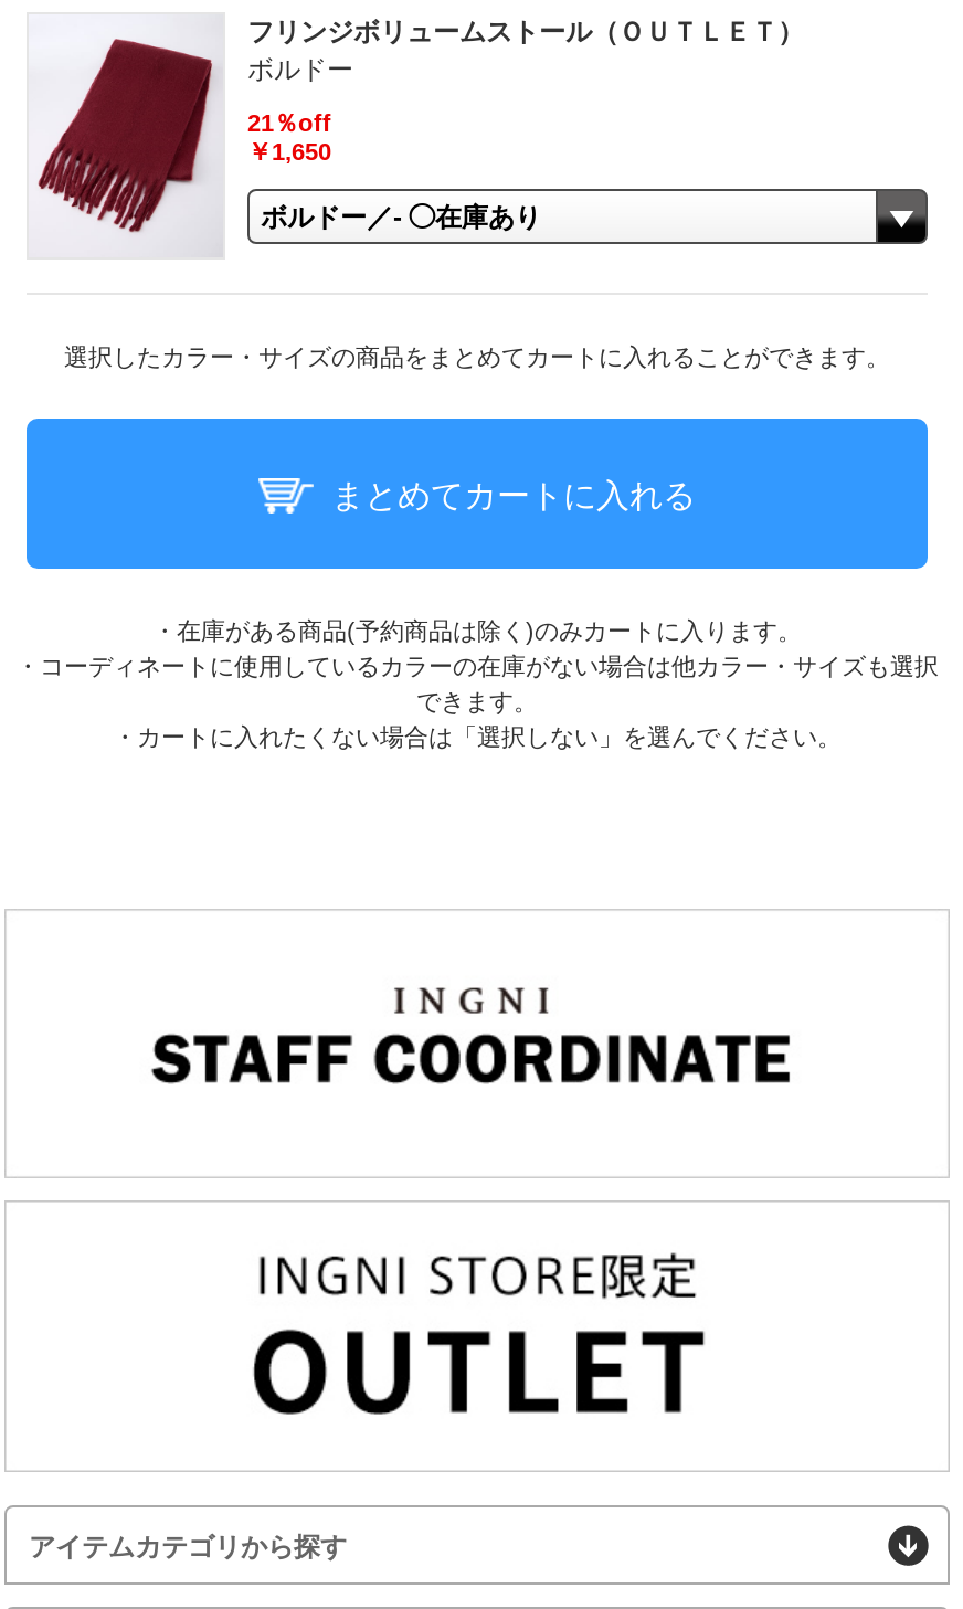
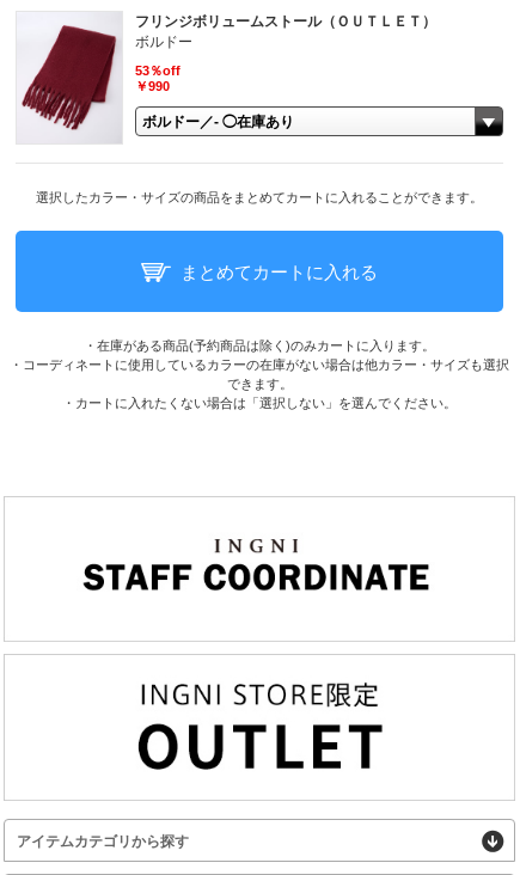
[247,109,331,136] 21％off -> [135,63,181,78] 53％off
[247,138,331,165] ￥1,650 -> [135,79,170,93] ￥990

